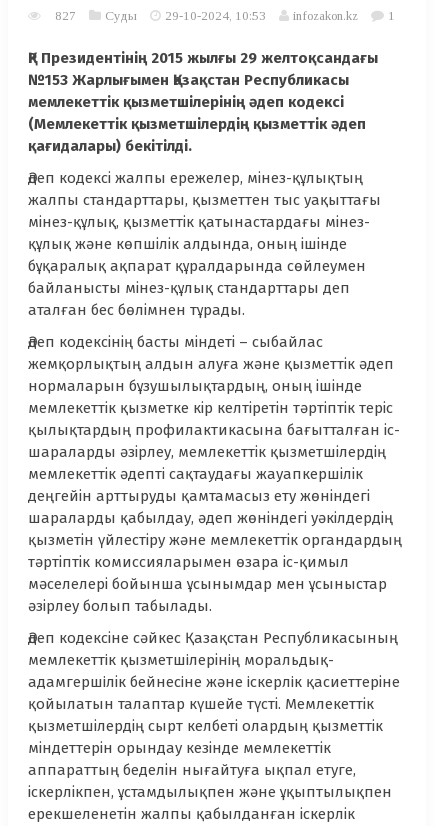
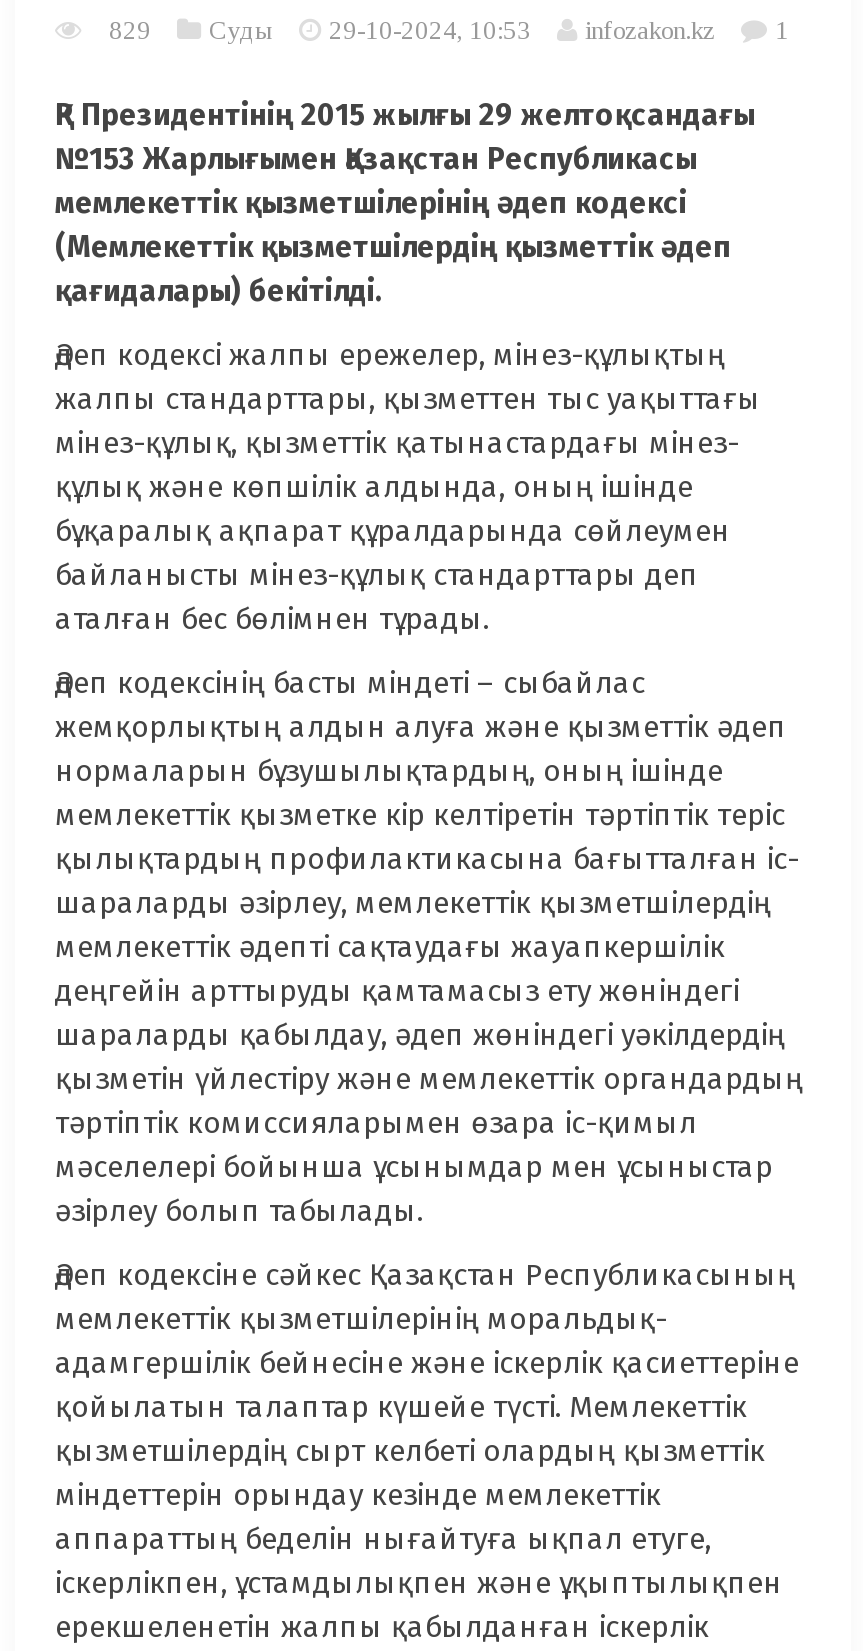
[55,8,395,23] 827 Суды 29-10-2024, 10:53 infozakon.kz 1 -> [109,15,789,45] 829 Суды 29-10-2024, 10:53 infozakon.kz 1

